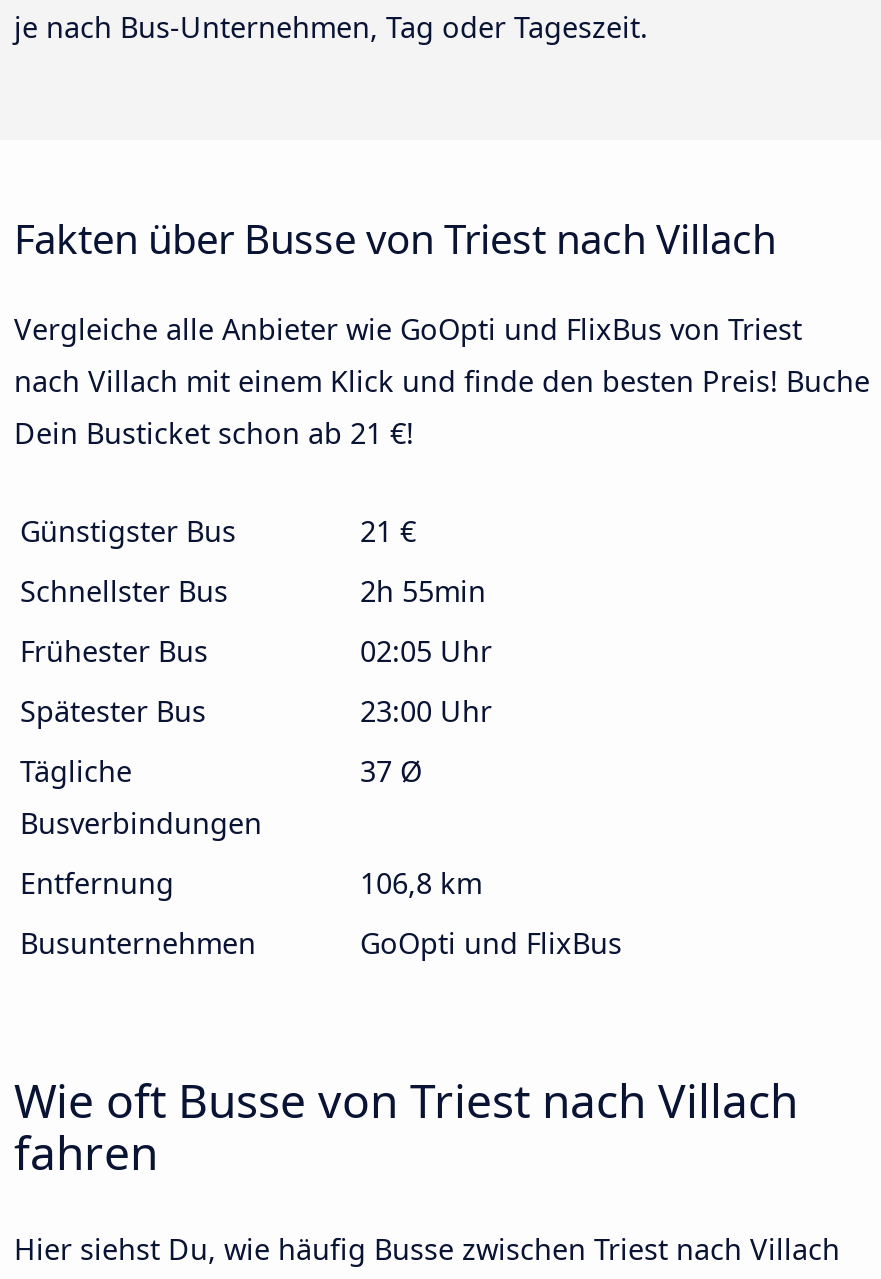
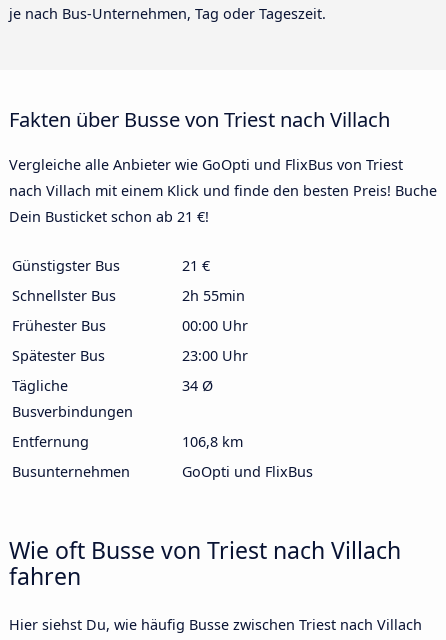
[360,633,492,671] 02:05 Uhr -> [182,316,248,335] 00:00 Uhr
[360,753,422,791] 37 Ø -> [182,376,213,395] 34 Ø

